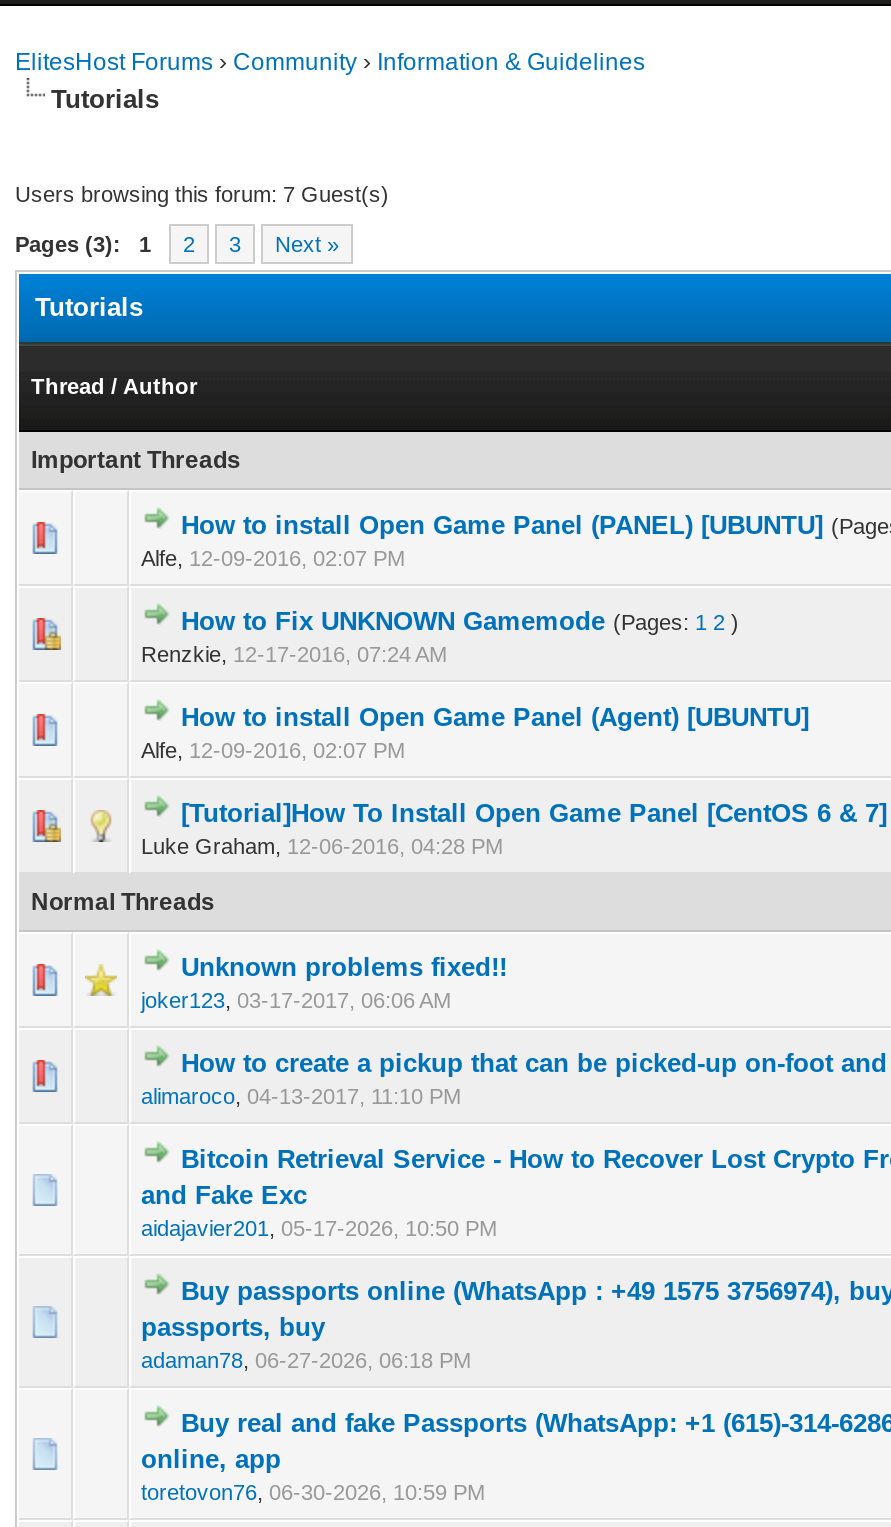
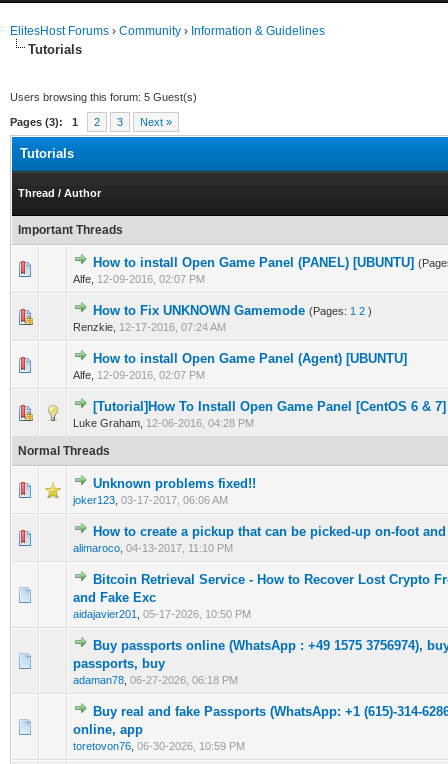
[15,182,389,206] Users browsing this forum: 7 Guest(s) -> [10,91,197,103] Users browsing this forum: 5 Guest(s)

